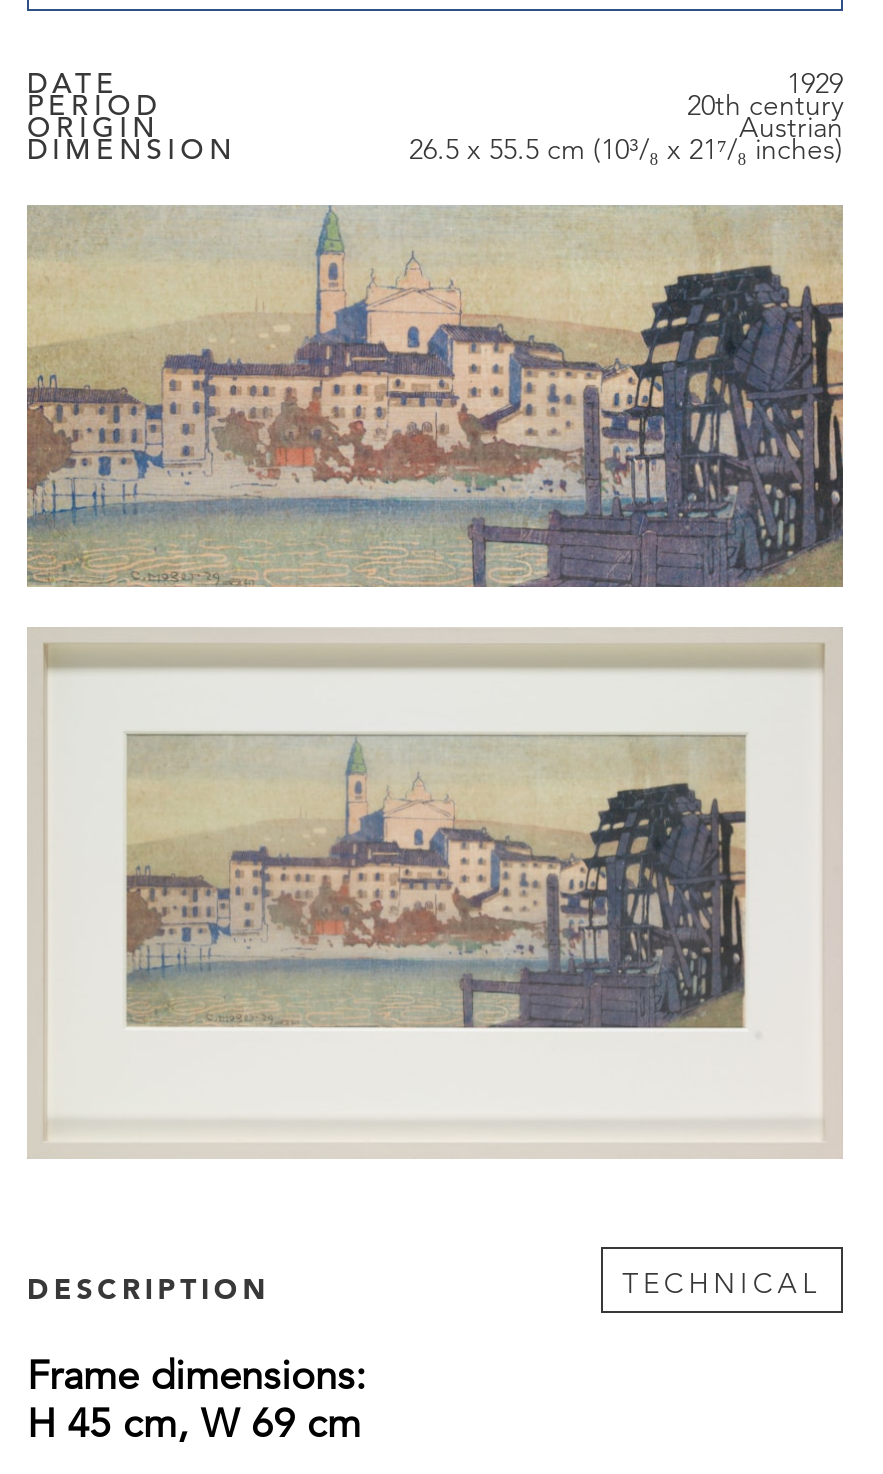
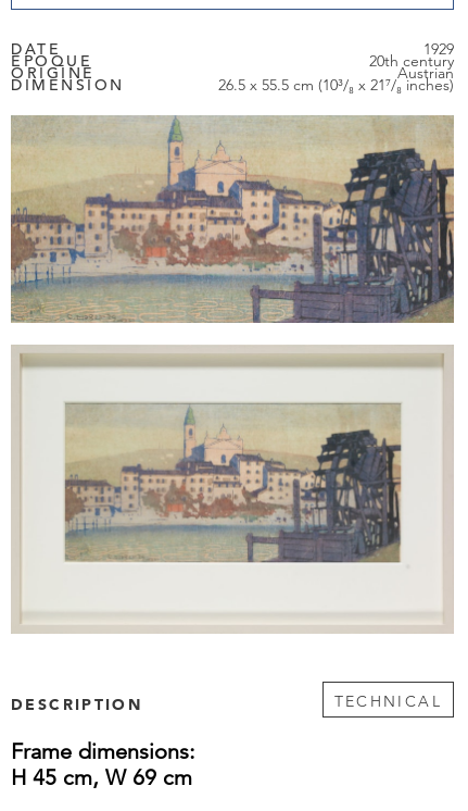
[27,88,161,124] PERIOD -> [11,52,92,71] EPOQUE
[27,110,159,146] ORIGIN -> [11,63,95,83] ORIGINE

